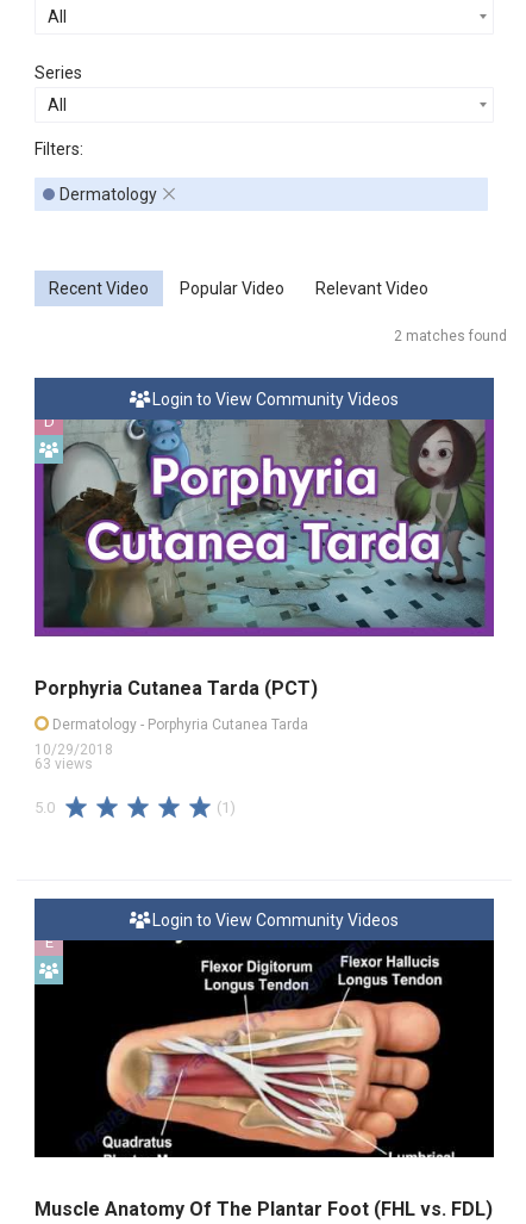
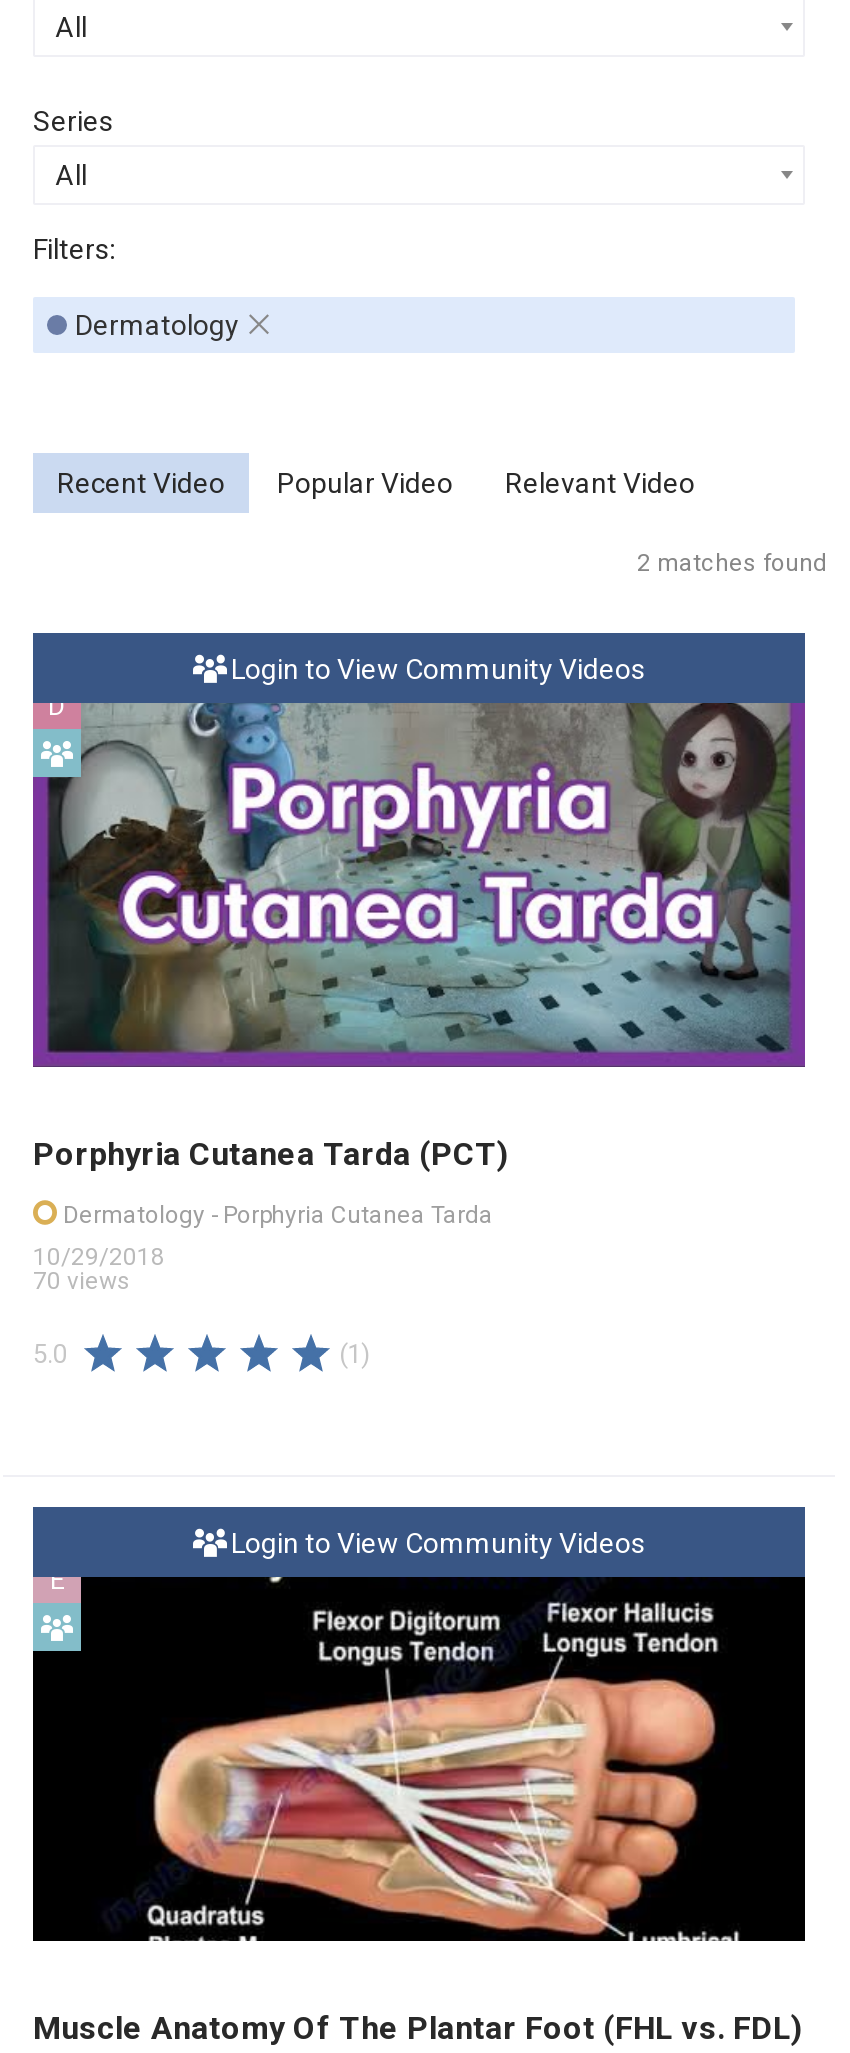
[35,756,93,772] 63 views -> [33,1267,131,1295] 70 views

